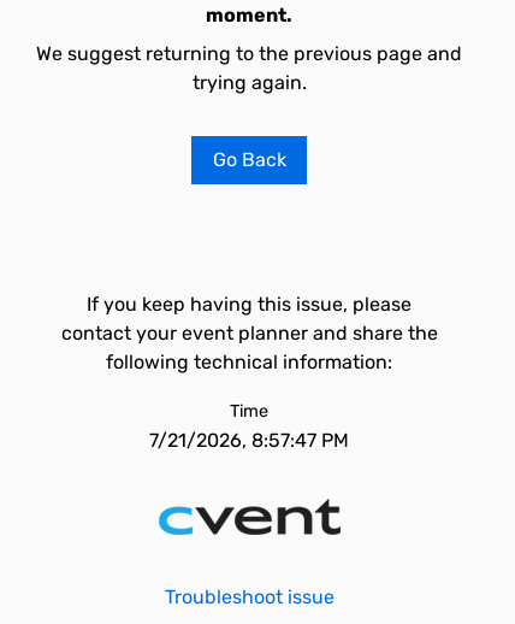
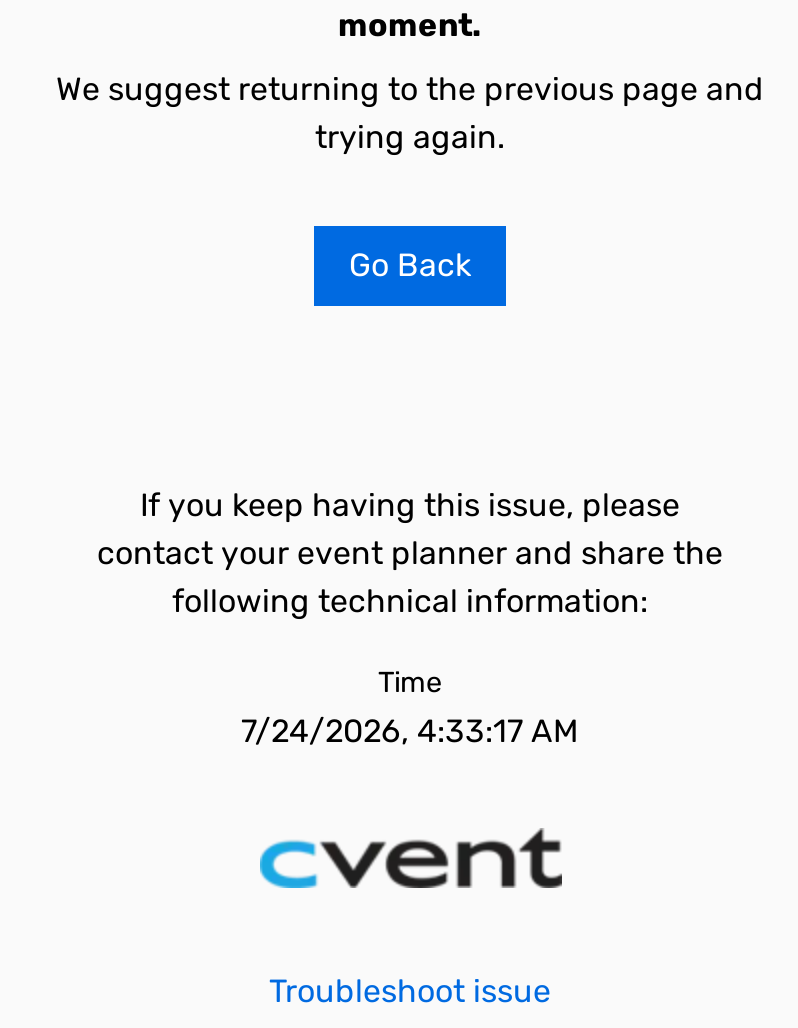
[149,429,349,452] 7/21/2026, 8:57:47 PM -> [241,712,579,750] 7/24/2026, 4:33:17 AM

